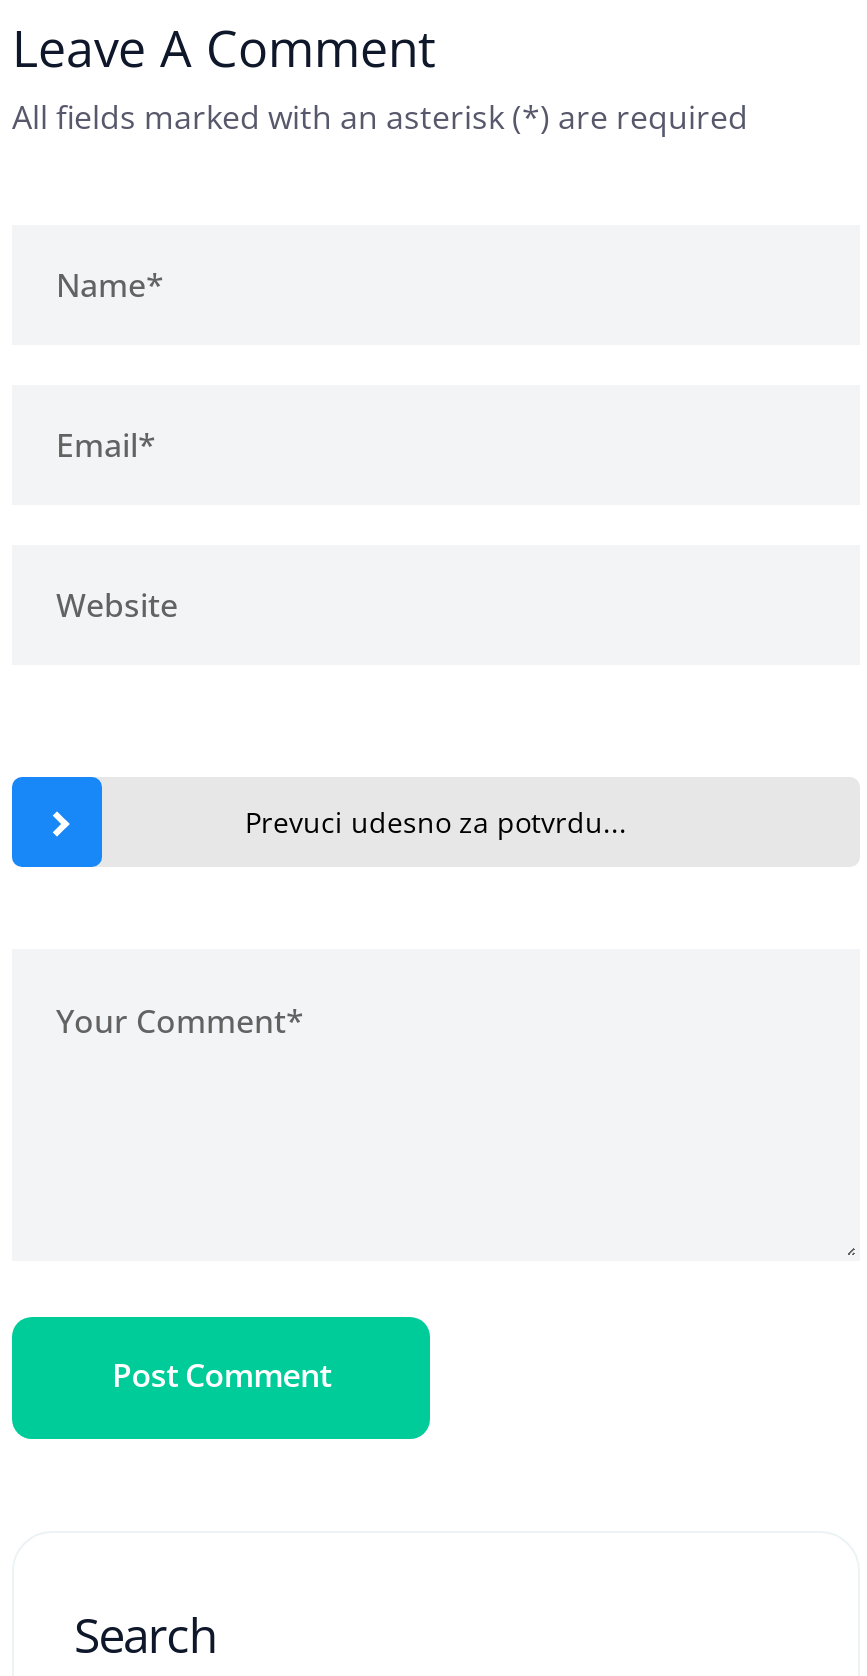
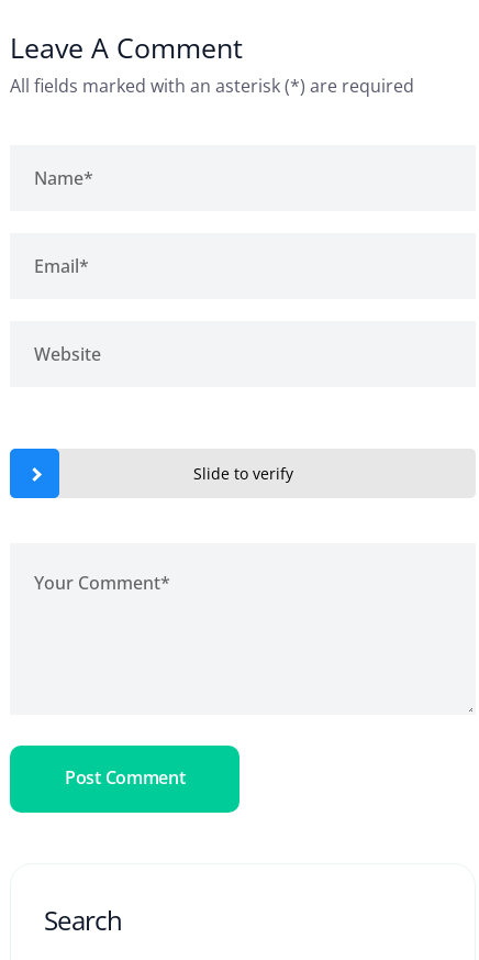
[245,803,627,841] Prevuci udesno za potvrdu... -> [193,463,293,484] Slide to verify

